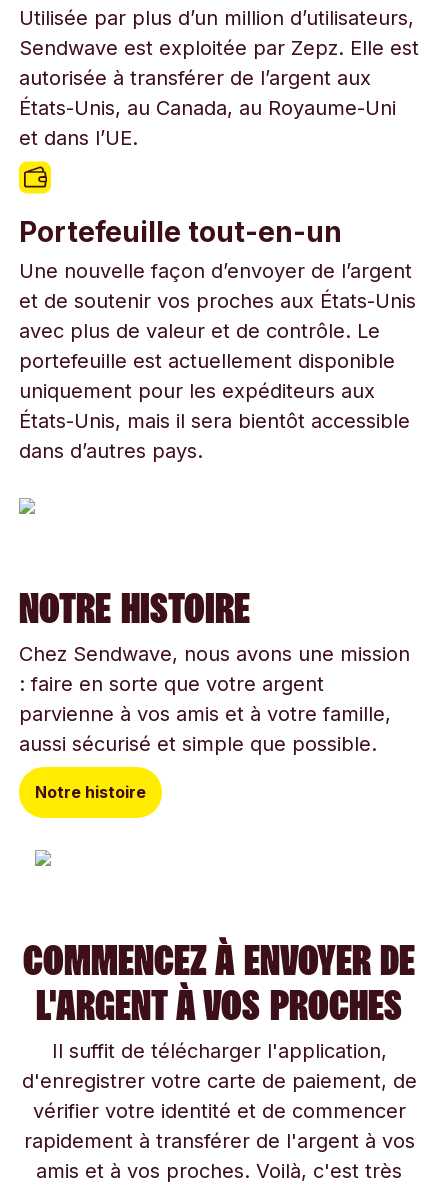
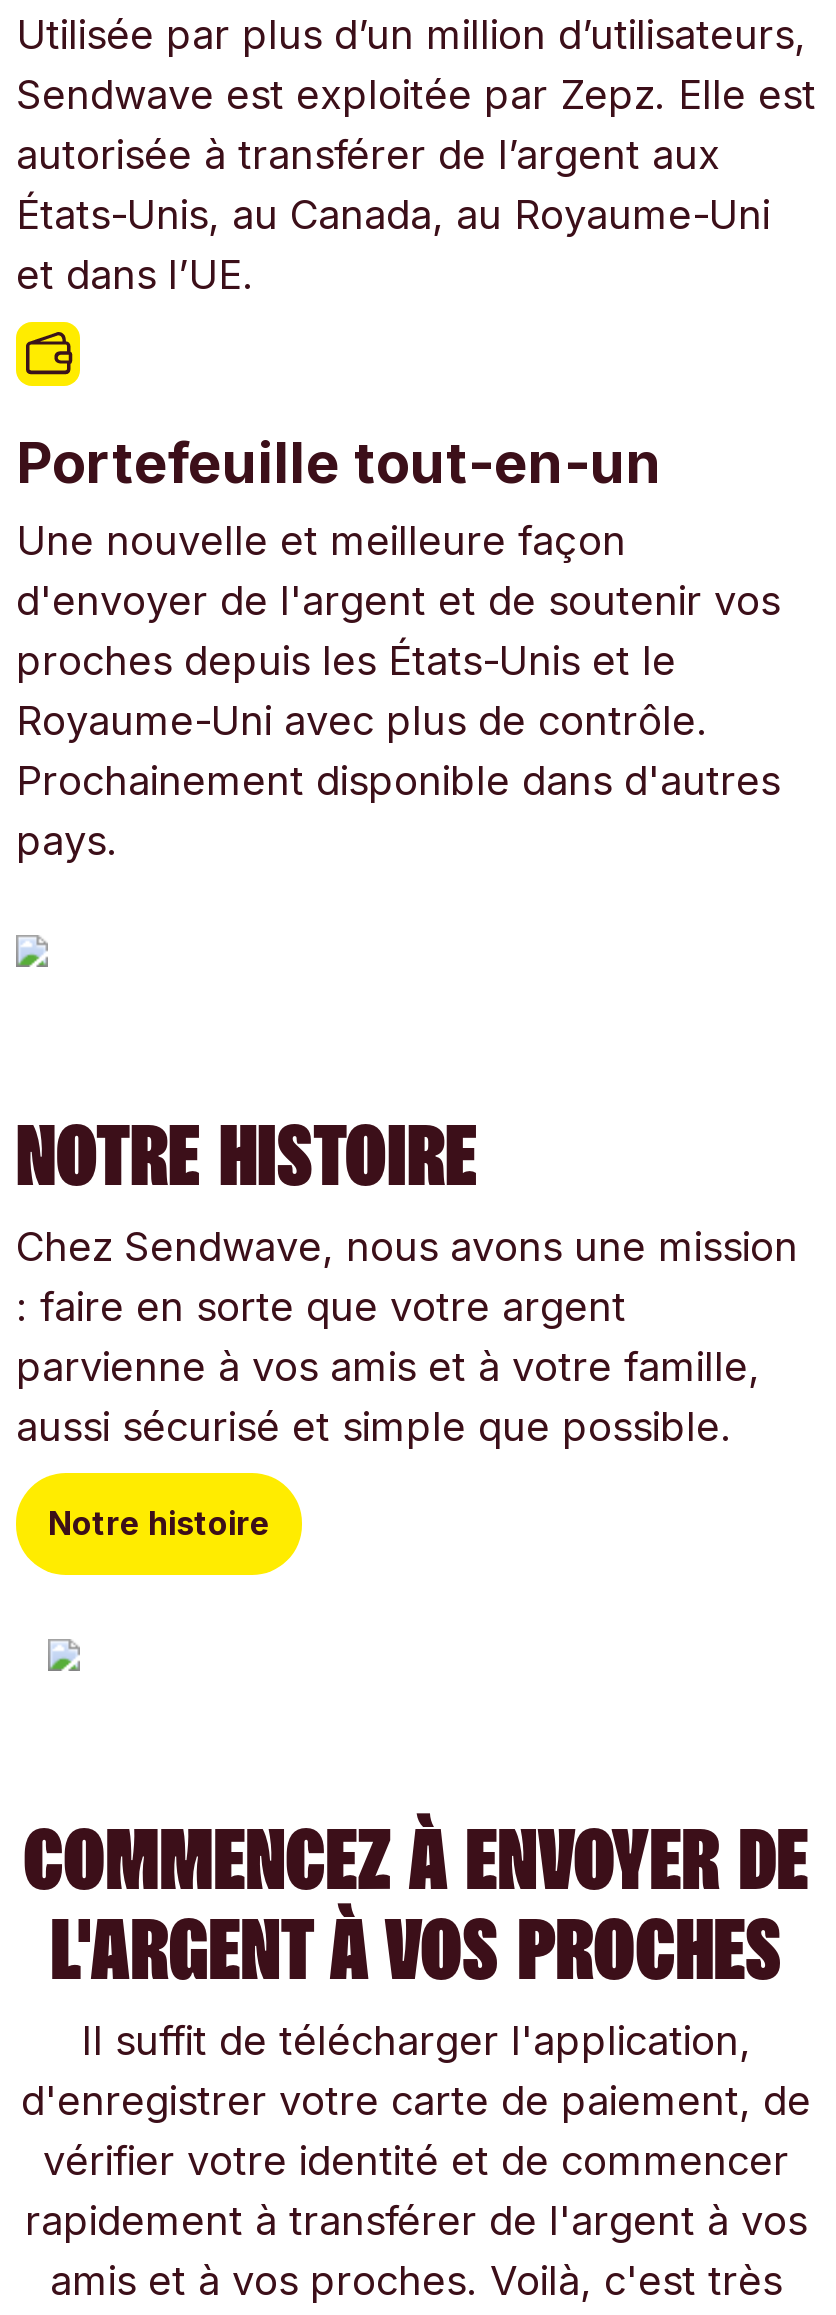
[19,259,416,463] Une nouvelle façon d’envoyer de l’argent | et de soutenir vos proches aux États-Unis | avec plus de valeur et de contrôle. Le | portefeuille est actuellement disponible | uniquement pour les expéditeurs aux | États-Unis, mais il sera bientôt accessible | dans d’autres pays. -> [16,517,780,865] Une nouvelle et meilleure façon | d'envoyer de l'argent et de soutenir vos | proches depuis les États-Unis et le | Royaume-Uni avec plus de contrôle. | Prochainement disponible dans d'autres | pays.

